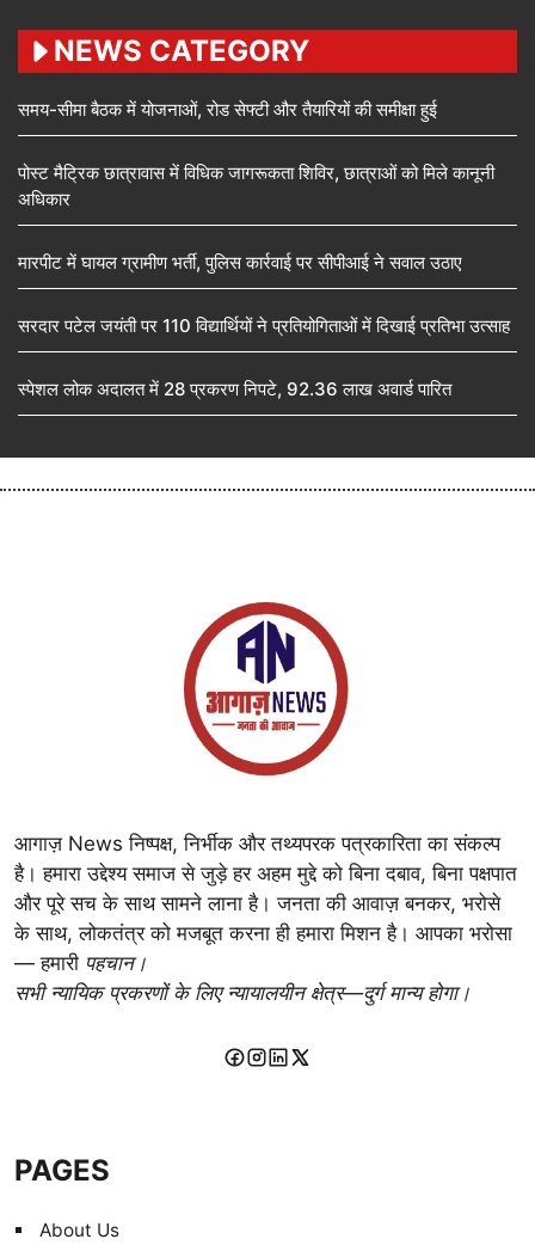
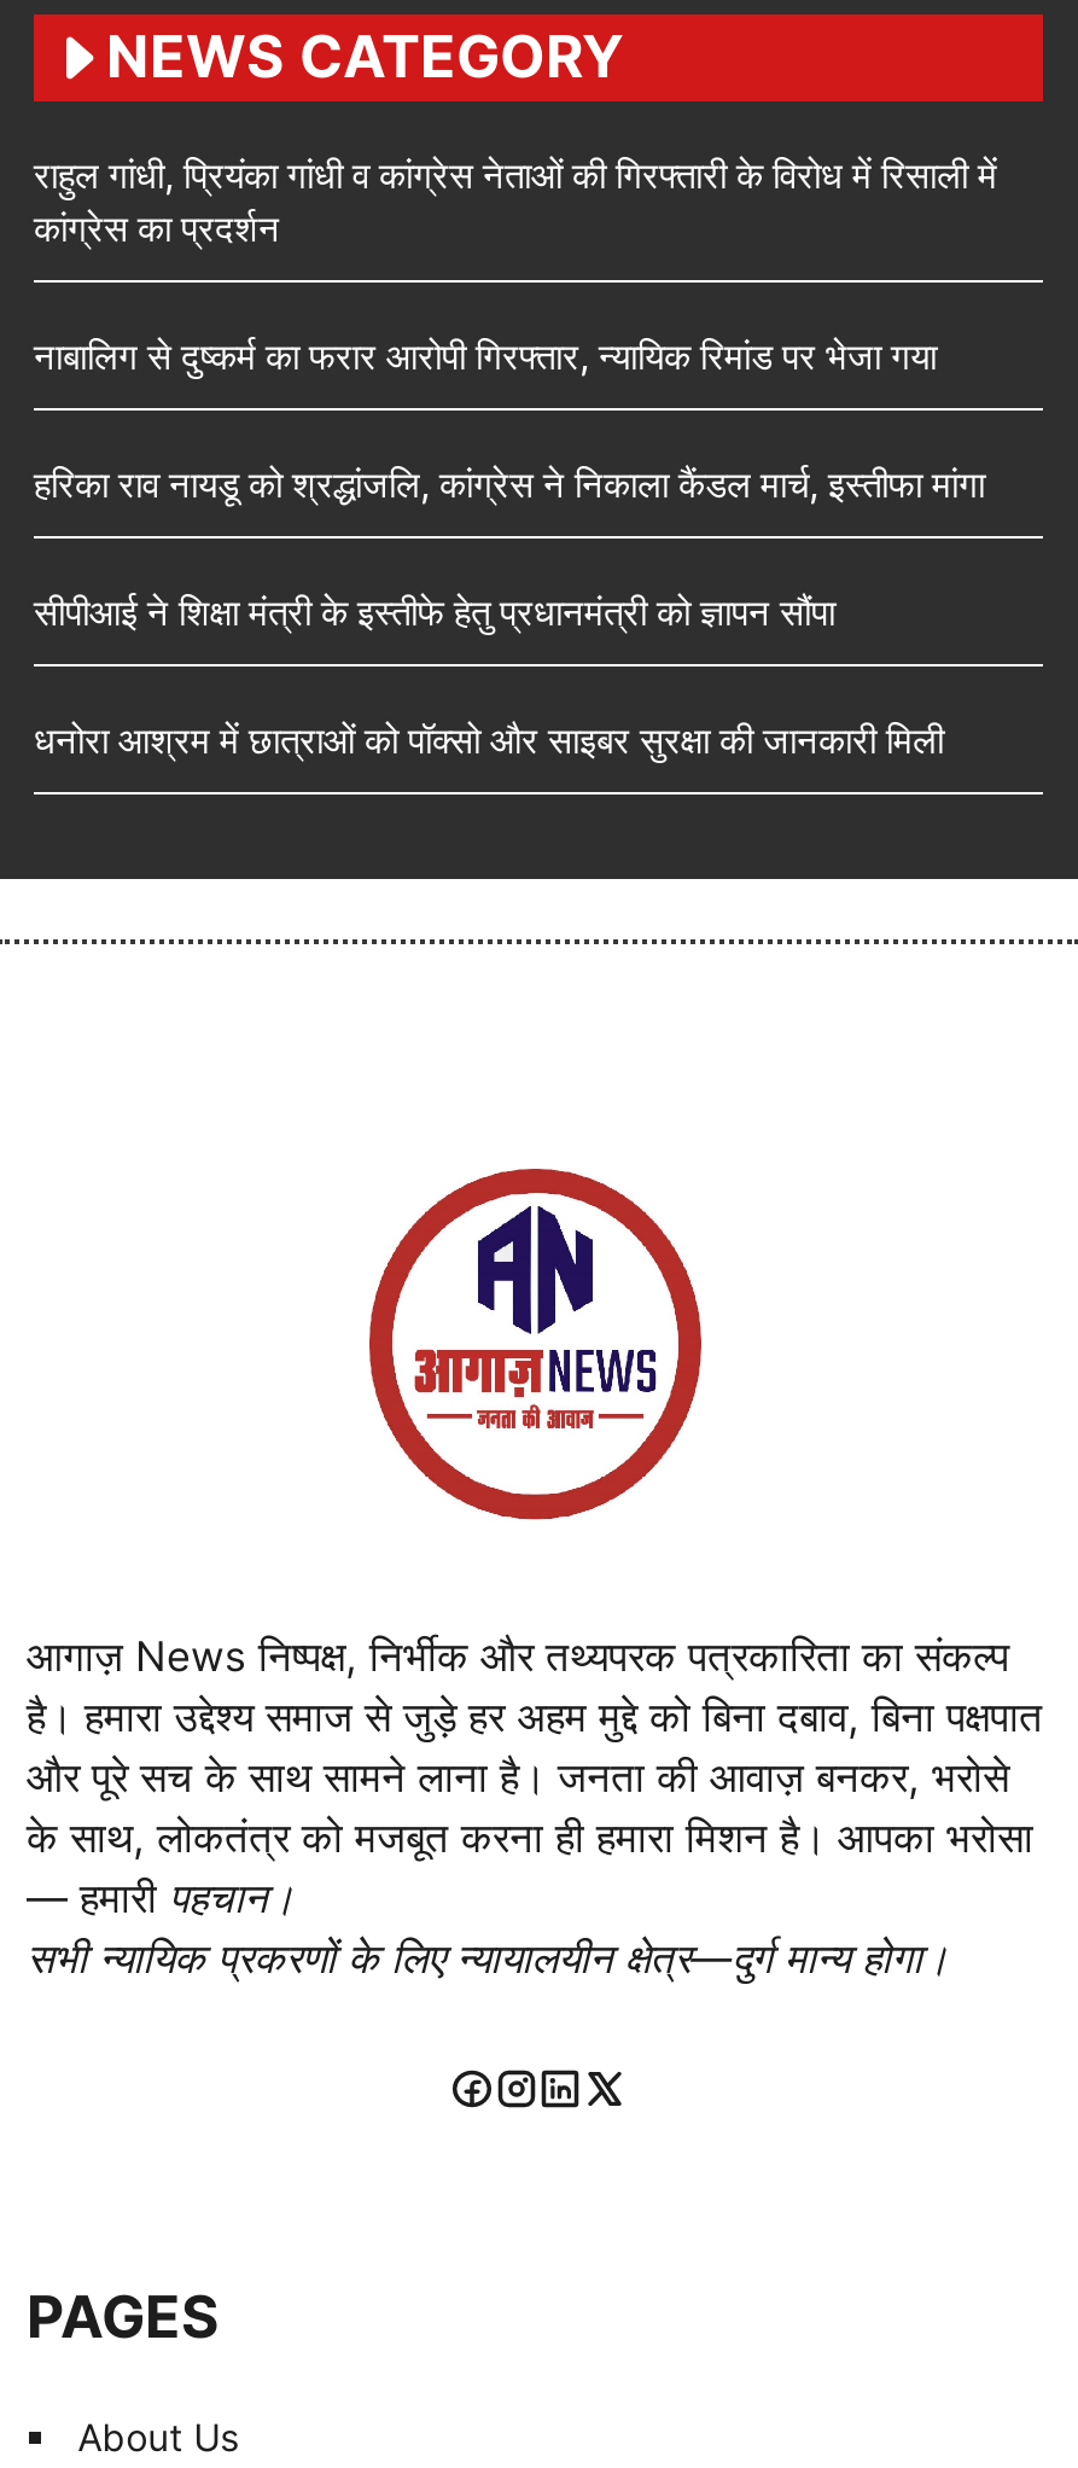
[18,98,437,121] समय-सीमा बैठक में योजनाओं, रोड सेफ्टी और तैयारियों की समीक्षा हुई -> [34,151,997,250] राहुल गांधी, प्रियंका गांधी व कांग्रेस नेताओं की गिरफ्तारी के विरोध में रिसाली में | कांग्रेस का प्रदर्शन
[18,162,494,211] पोस्ट मैट्रिक छात्रावास में विधिक जागरूकता शिविर, छात्राओं को मिले कानूनी | अधिकार -> [34,333,937,378] नाबालिग से दुष्कर्म का फरार आरोपी गिरफ्तार, न्यायिक रिमांड पर भेजा गया
[18,251,462,274] मारपीट में घायल ग्रामीण भर्ती, पुलिस कार्रवाई पर सीपीआई ने सवाल उठाए -> [34,461,985,506] हरिका राव नायडू को श्रद्धांजलि, कांग्रेस ने निकाला कैंडल मार्च, इस्तीफा मांगा
[18,314,510,337] सरदार पटेल जयंती पर 110 विद्यार्थियों ने प्रतियोगिताओं में दिखाई प्रतिभा उत्साह -> [34,589,835,634] सीपीआई ने शिक्षा मंत्री के इस्तीफे हेतु प्रधानमंत्री को ज्ञापन सौंपा
[18,378,451,401] स्पेशल लोक अदालत में 28 प्रकरण निपटे, 92.36 लाख अवार्ड पारित -> [34,716,944,762] धनोरा आश्रम में छात्राओं को पॉक्सो और साइबर सुरक्षा की जानकारी मिली

